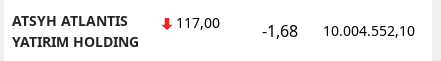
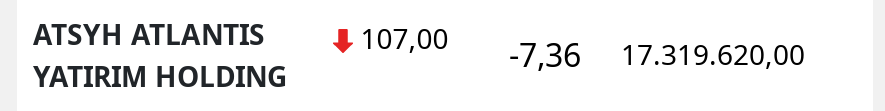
[176,13,220,32] 117,00 -> [361,19,449,57] 107,00
[262,20,298,42] -1,68 -> [509,33,581,77] -7,36
[323,21,415,40] 10.004.552,10 -> [621,35,805,73] 17.319.620,00

